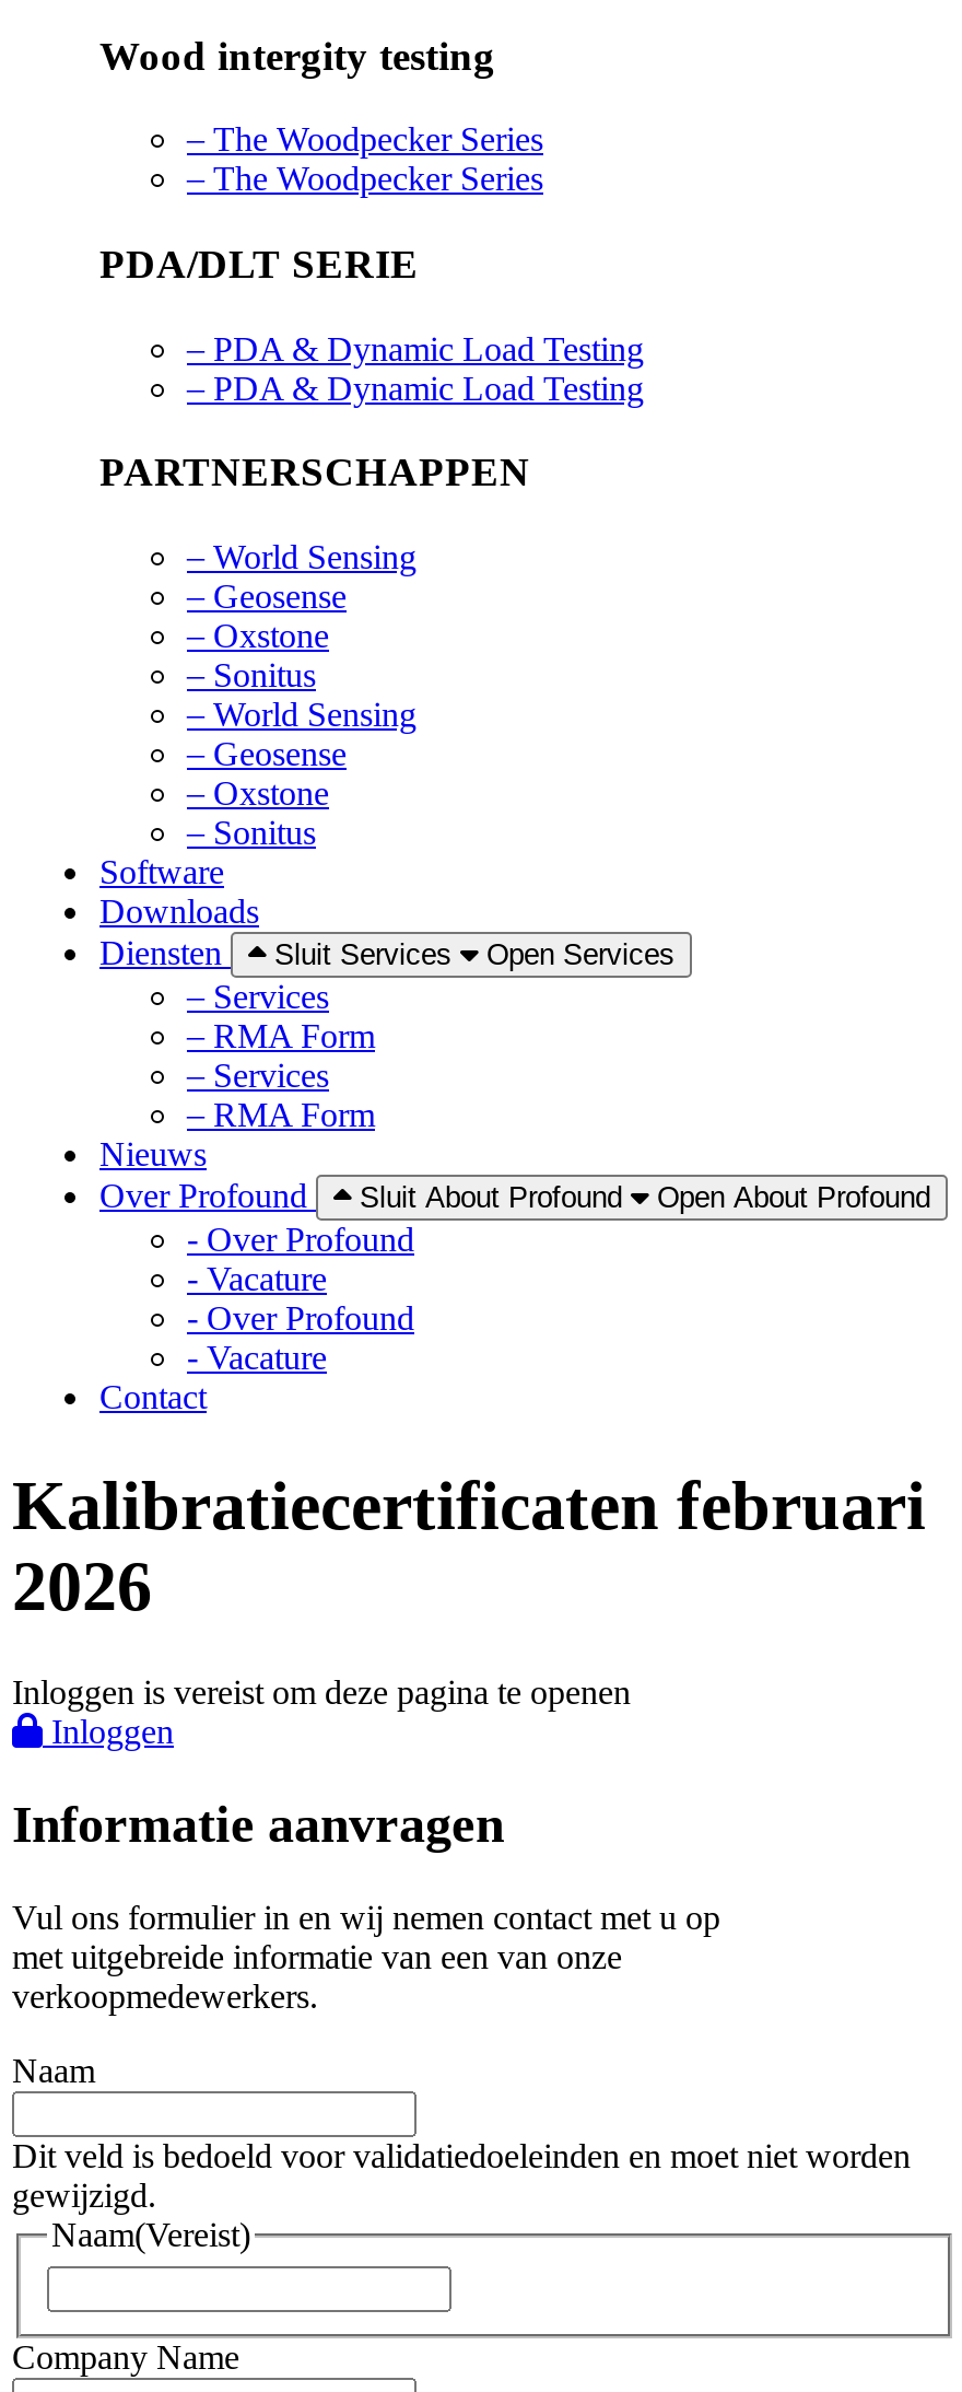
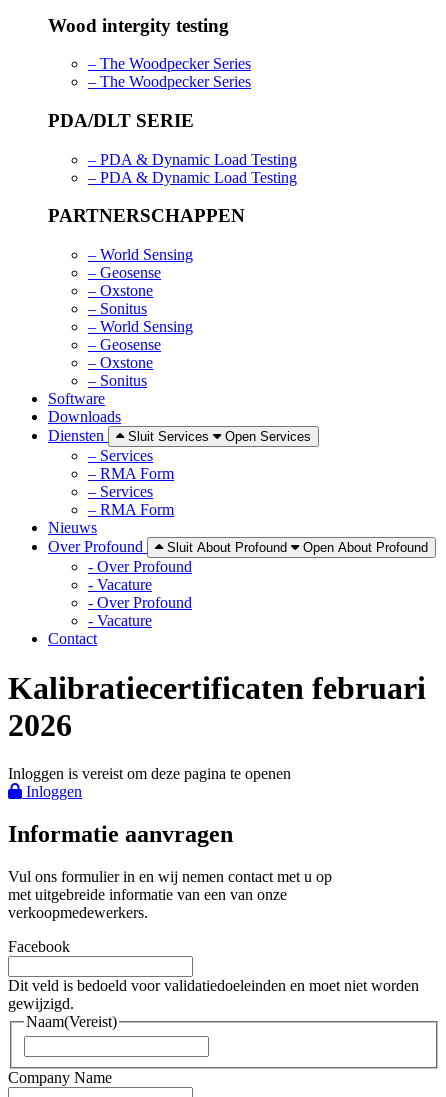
[12,2051,95,2089] Naam -> [8,938,70,955] Facebook

